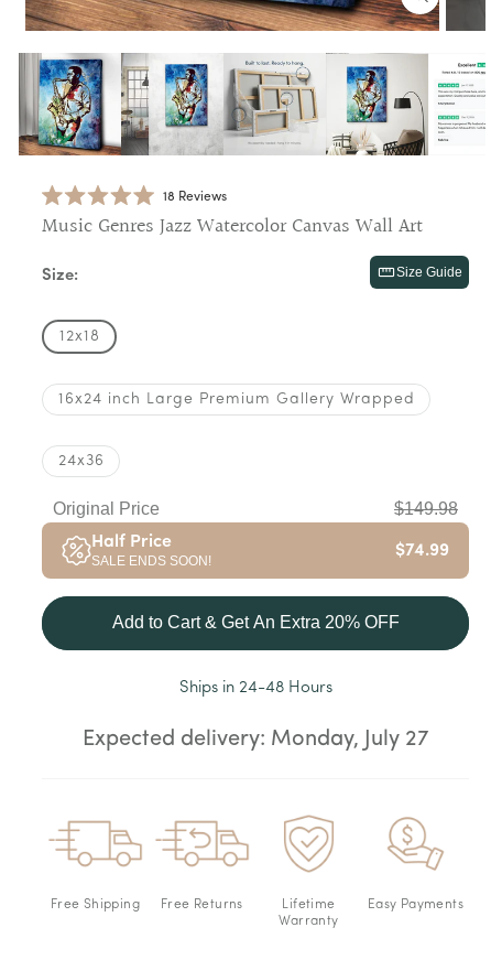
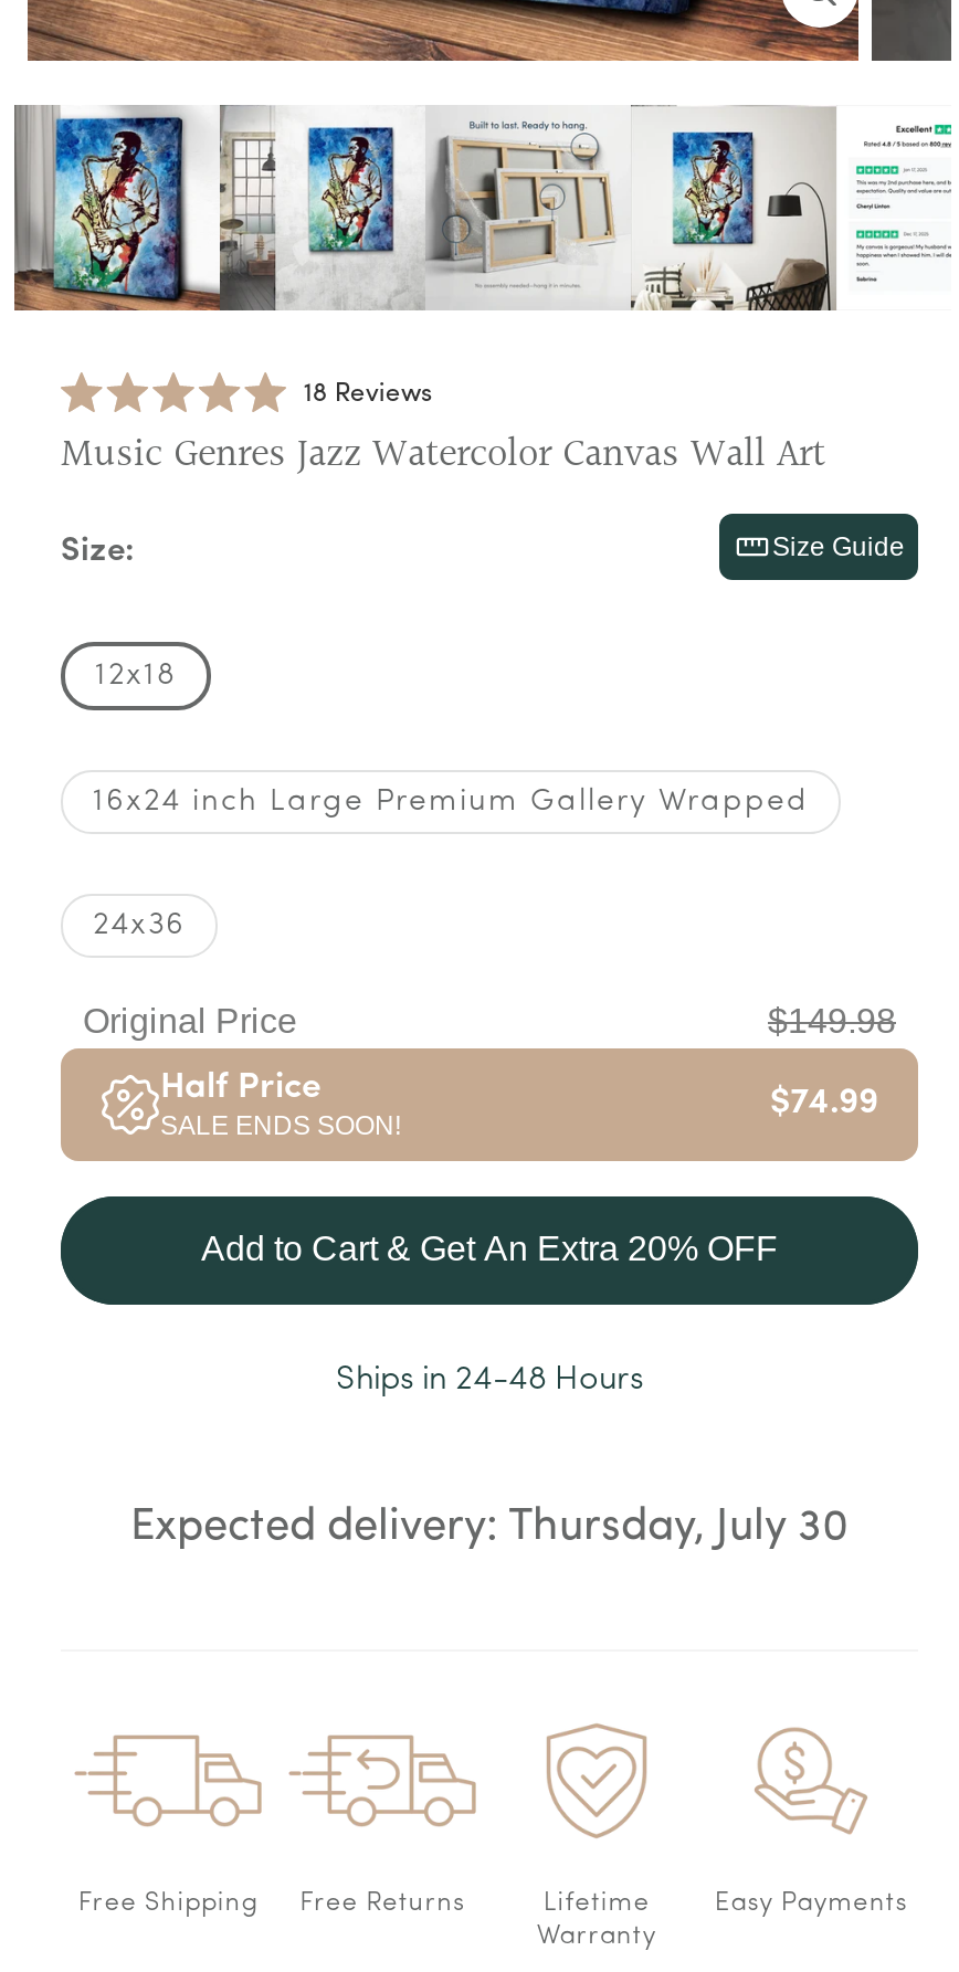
[82,729,429,751] Expected delivery: Monday, July 27 -> [130,1505,849,1550] Expected delivery: Thursday, July 30

